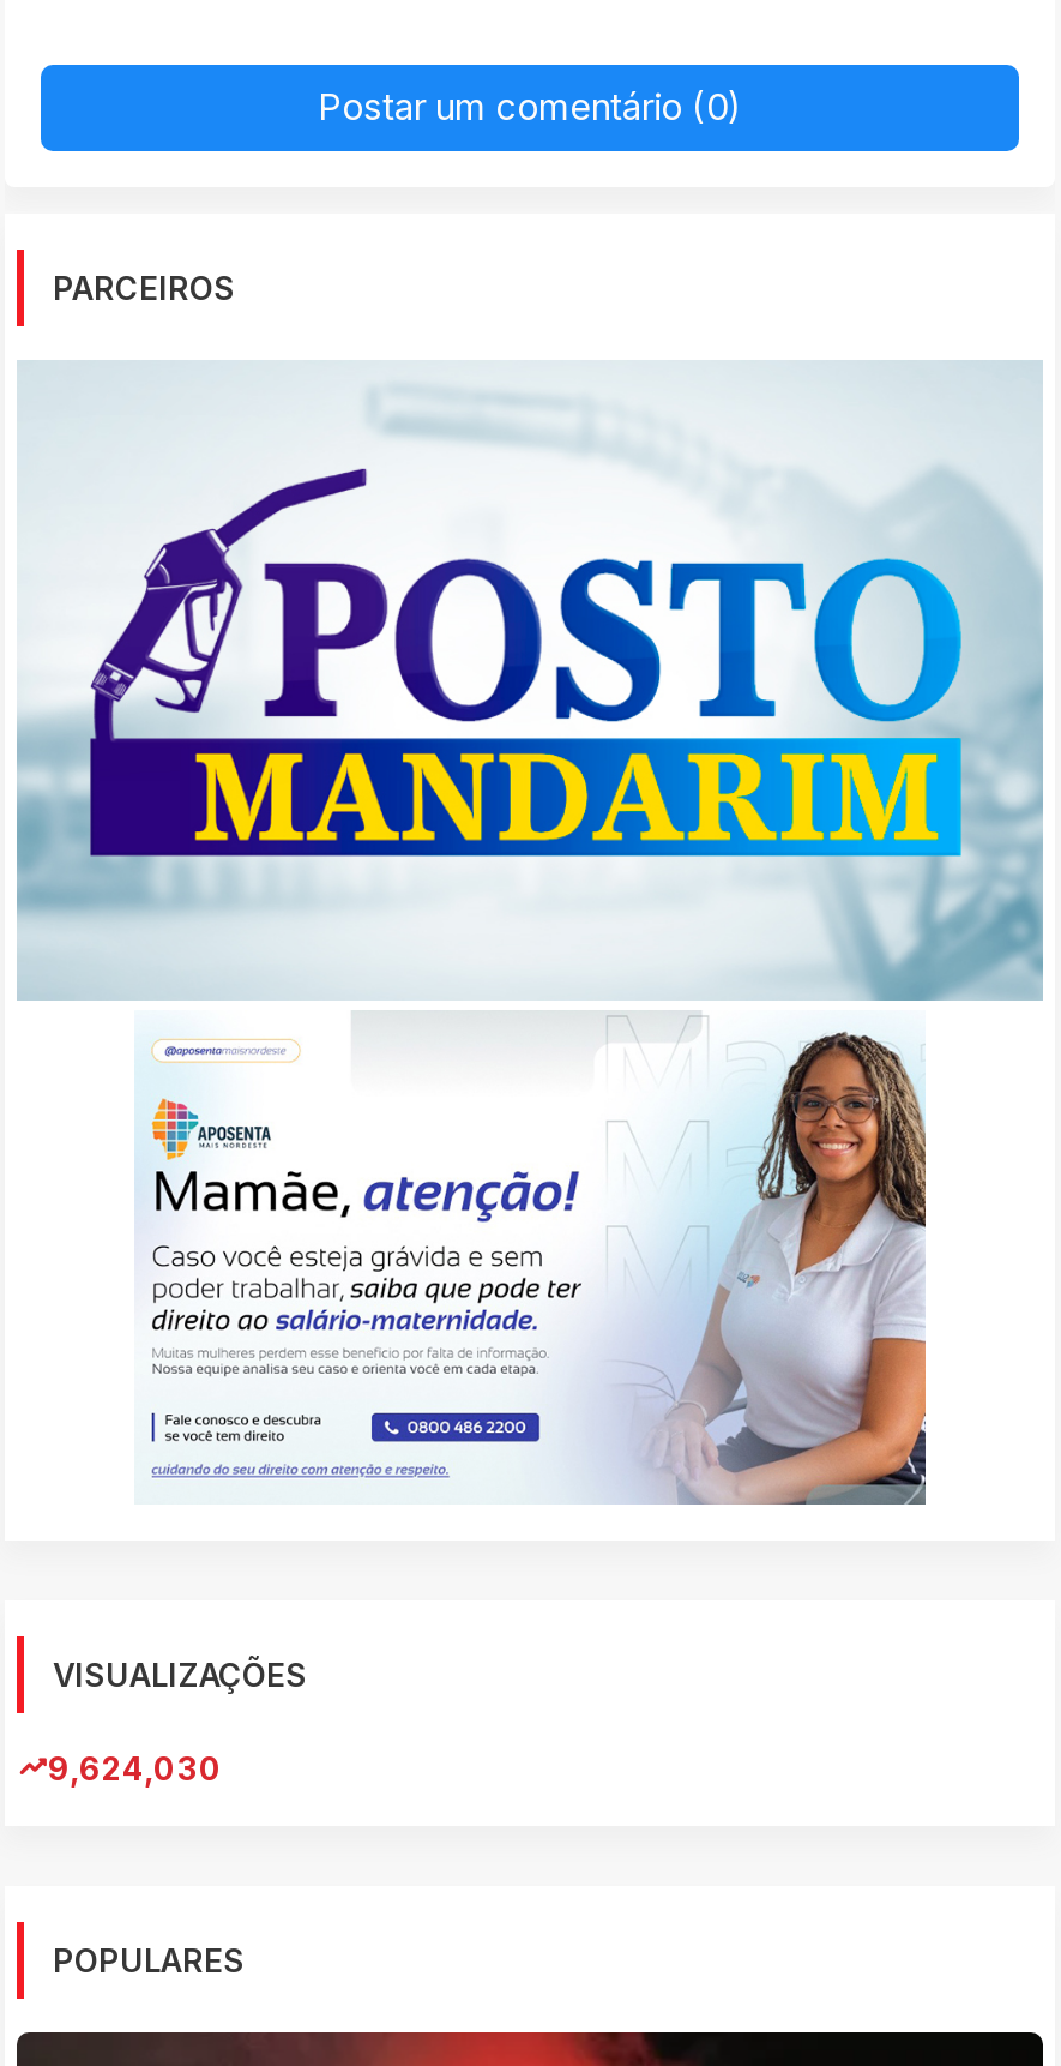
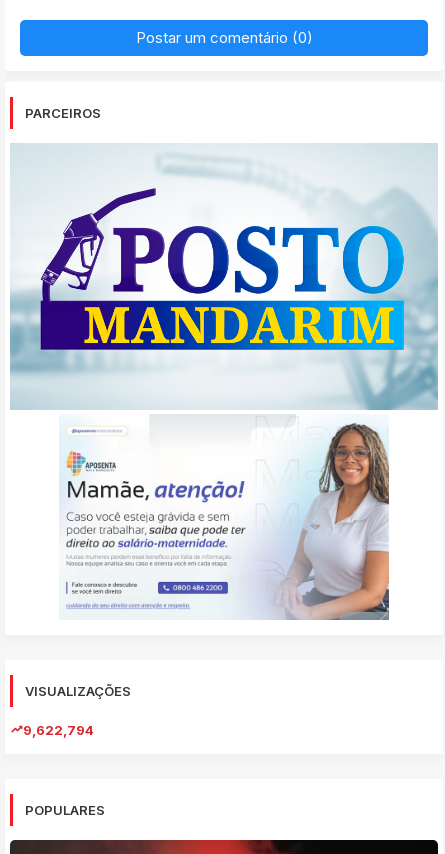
[48,1750,223,1789] 9,624,030 -> [23,722,94,738] 9,622,794

